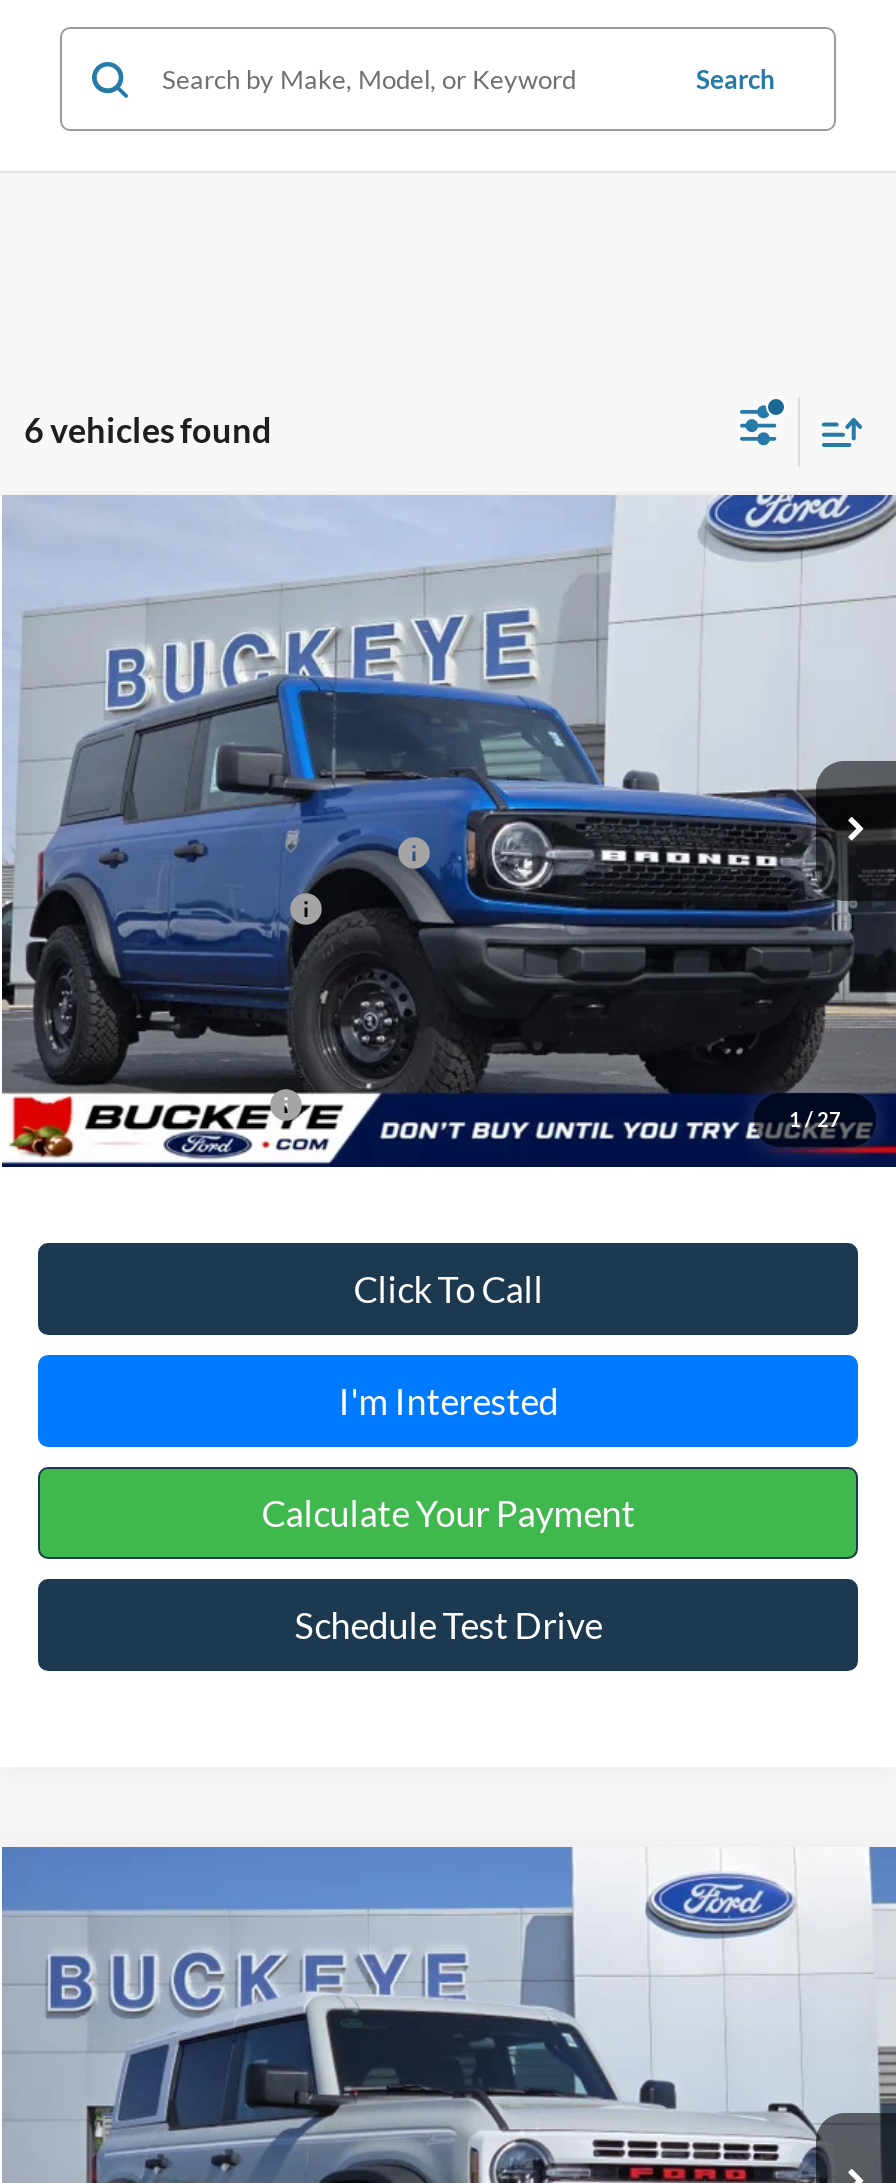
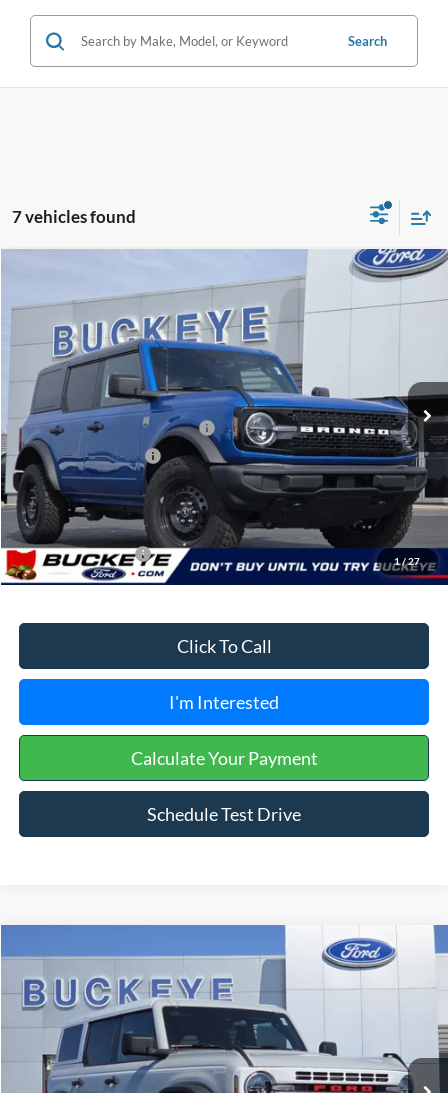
[24,409,272,451] 6 vehicles found -> [12,206,136,227] 7 vehicles found

